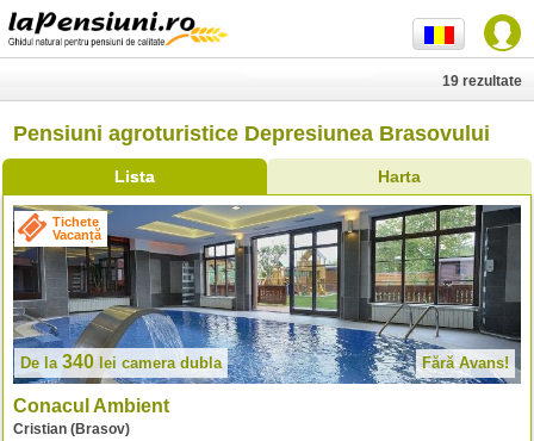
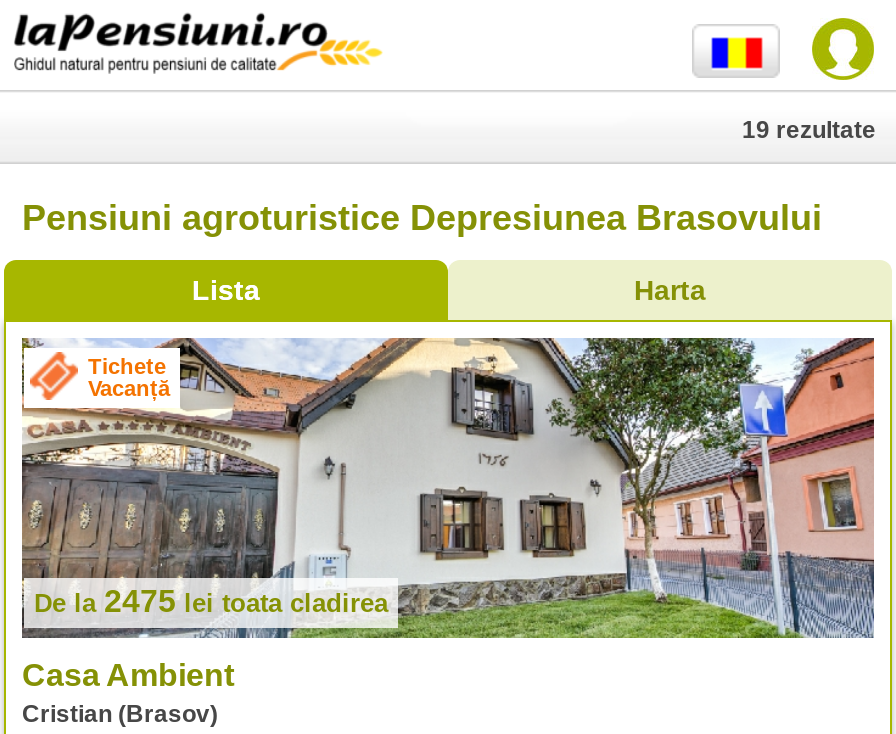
[12,204,522,385] [image] | De la 340 lei camera dubla | Fără Avans! -> [22,336,876,640] [image] | De la 2475 lei toata cladirea
[13,395,169,415] Conacul Ambient -> [22,657,234,691] Casa Ambient

